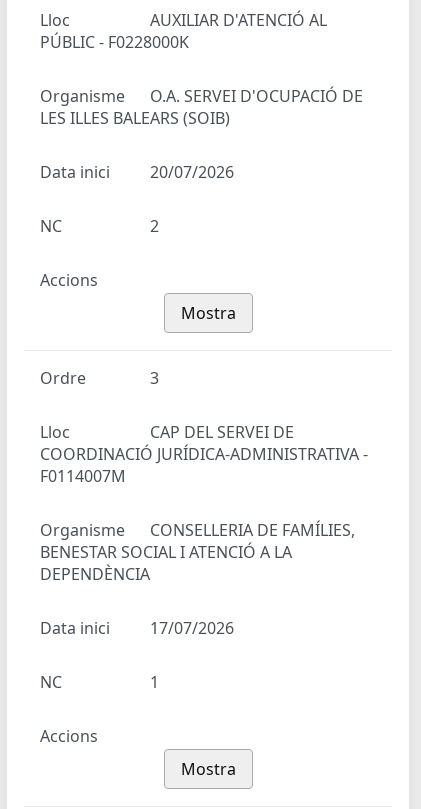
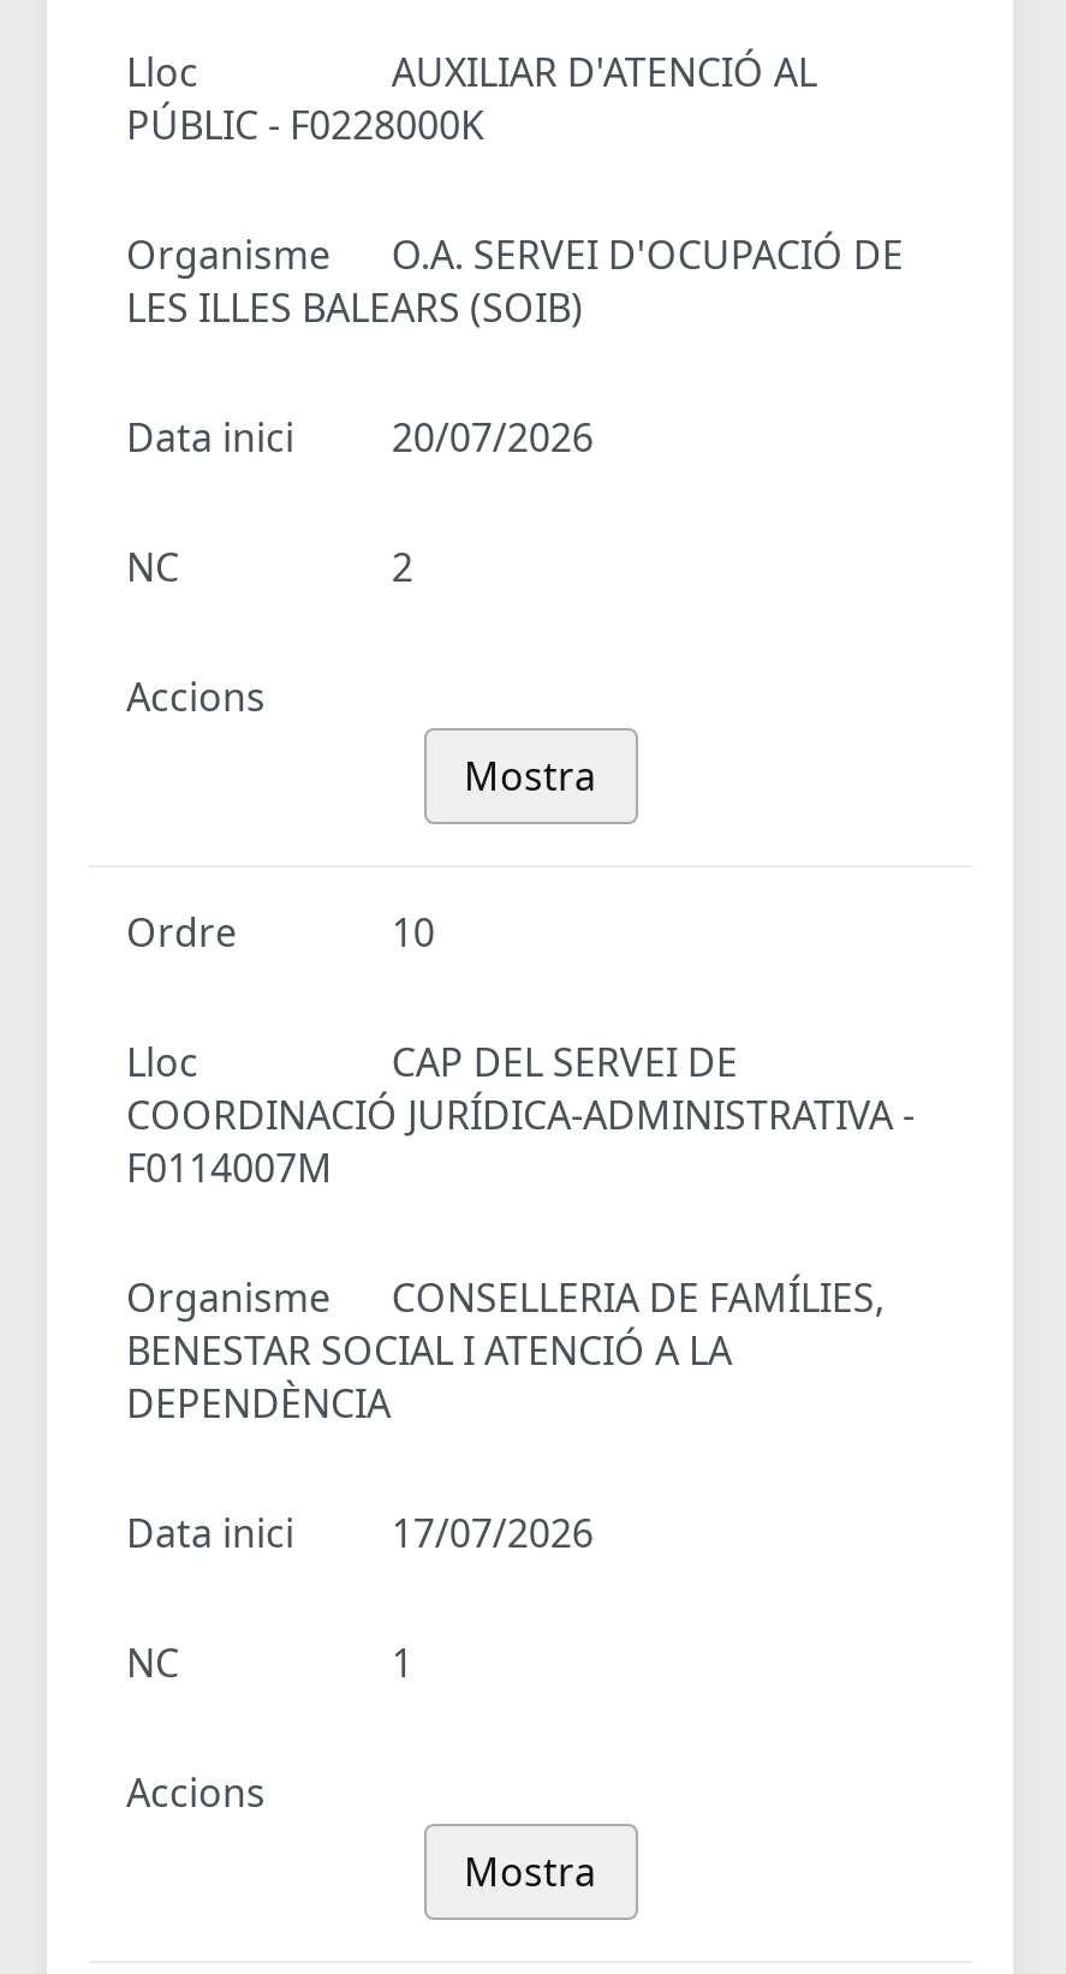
[150,367,159,389] 3 -> [392,907,435,960] 10

